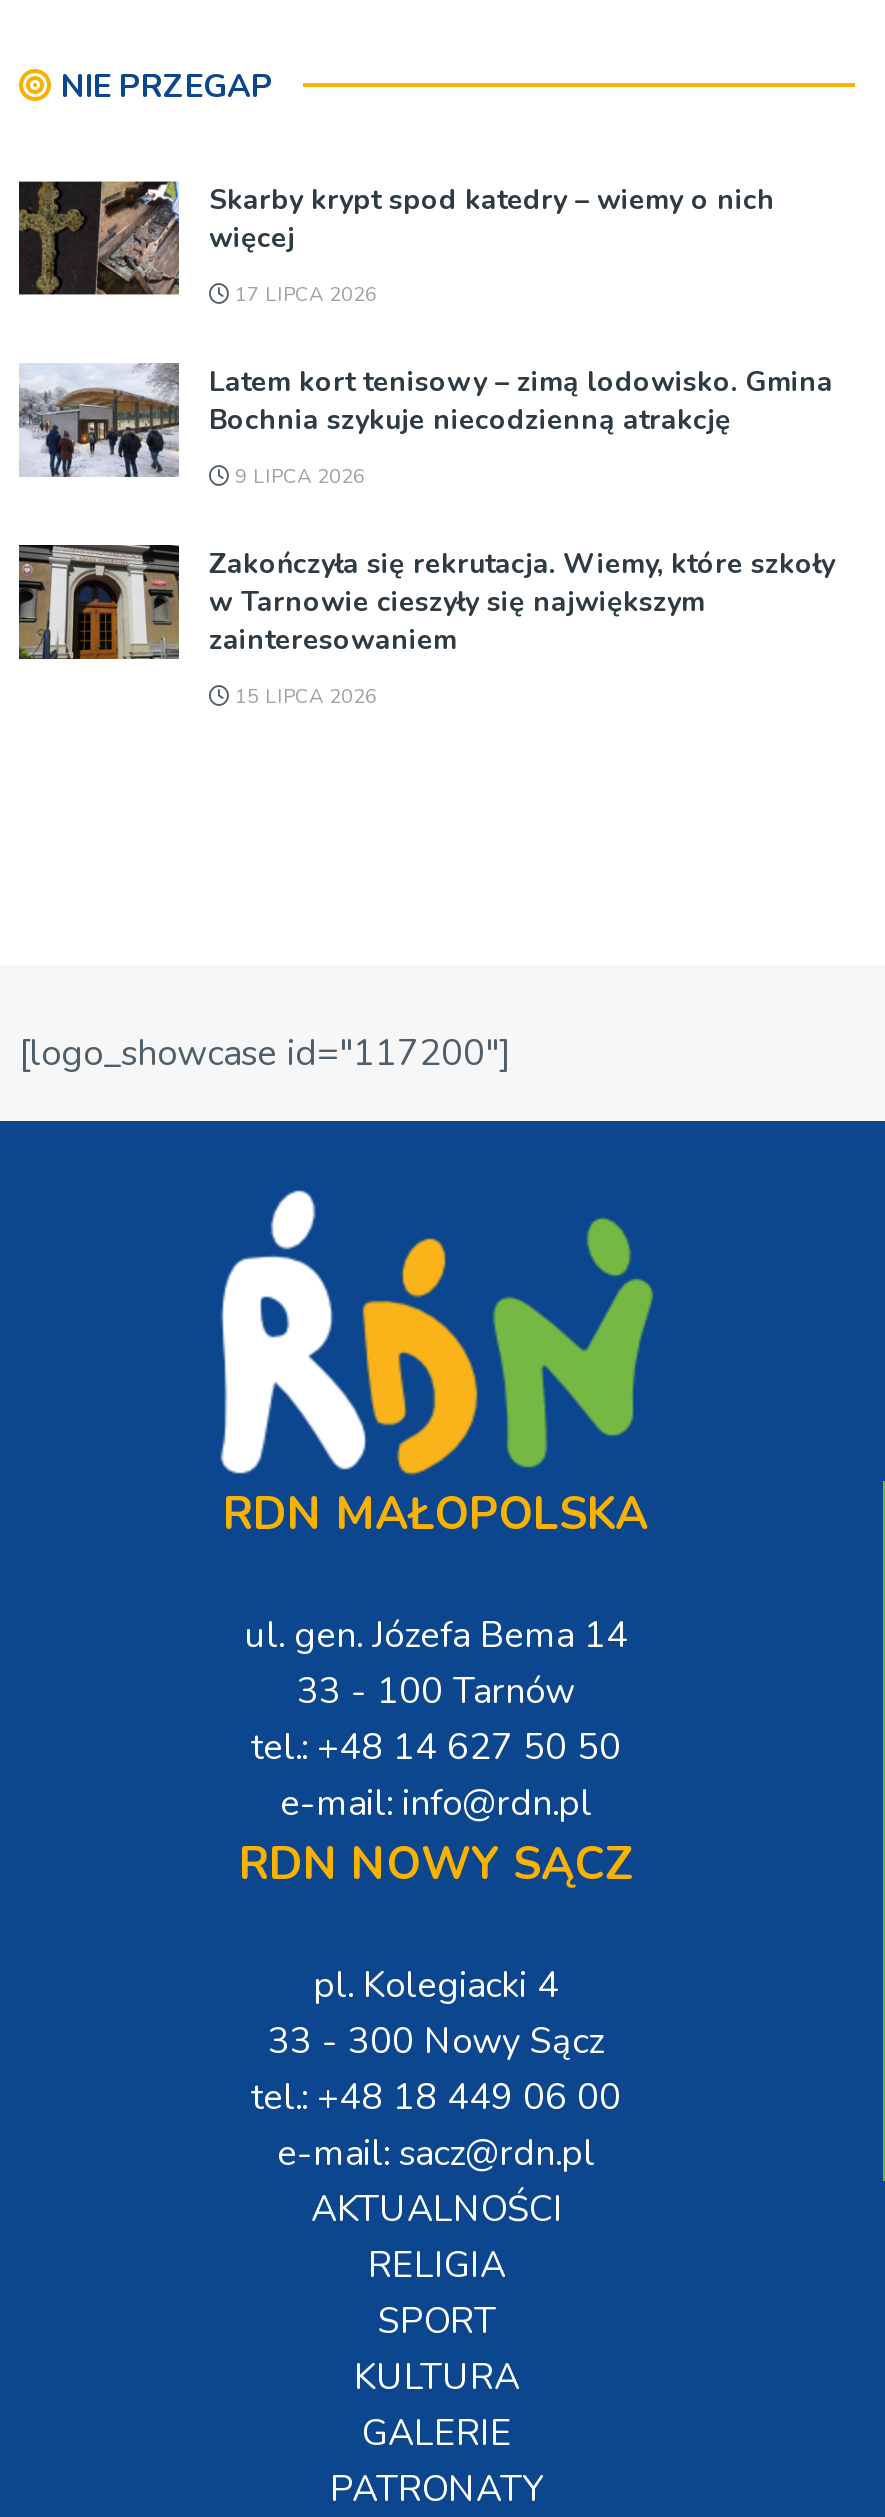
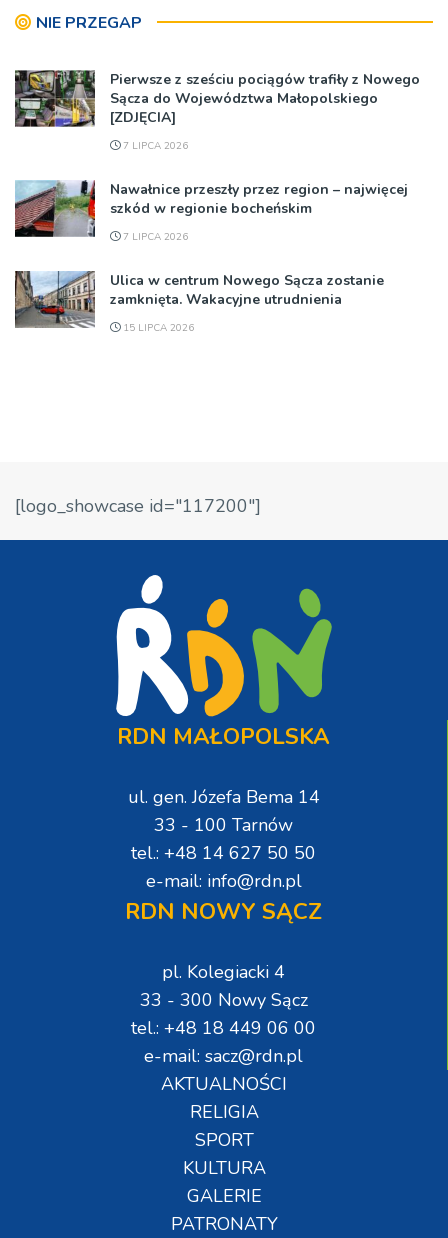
[19,181,775,295] [image] | Skarby krypt spod katedry – wiemy o nich | więcej -> [15,70,420,127] [image] | Pierwsze z sześciu pociągów trafiły z Nowego | Sącza do Województwa Małopolskiego | [ZDJĘCIA]
[229,281,377,309] 17 LIPCA 2026 -> [120,139,188,153] 7 LIPCA 2026
[19,361,833,515] [image] | Latem kort tenisowy – zimą lodowisko. Gmina | Bochnia szykuje niecodzienną atrakcję -> [14,161,408,238] [image] | Nawałnice przeszły przez region – najwięcej | szkód w regionie bocheńskim
[229,463,365,491] 9 LIPCA 2026 -> [120,230,188,244] 7 LIPCA 2026
[17,543,835,697] [image] | Zakończyła się rekrutacja. Wiemy, które szkoły | w Tarnowie cieszyły się największym | zainteresowaniem -> [14,252,384,329] [image] | Ulica w centrum Nowego Sącza zostanie | zamknięta. Wakacyjne utrudnienia

